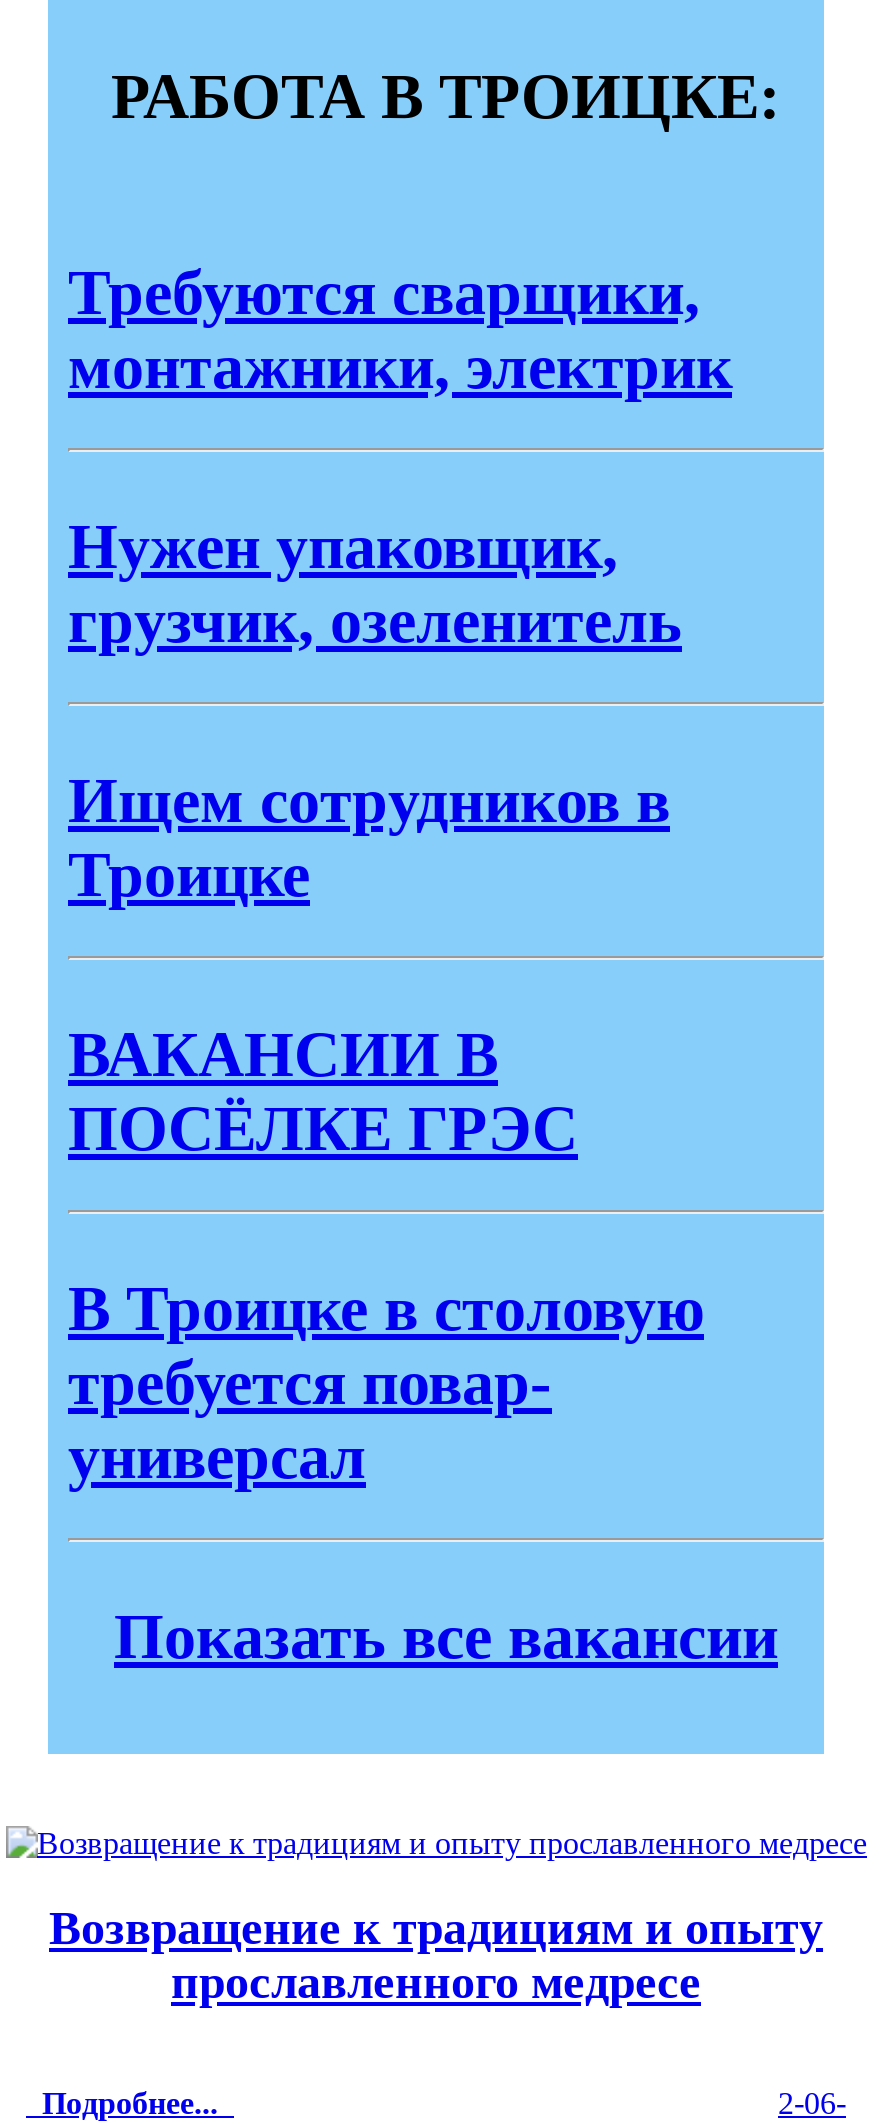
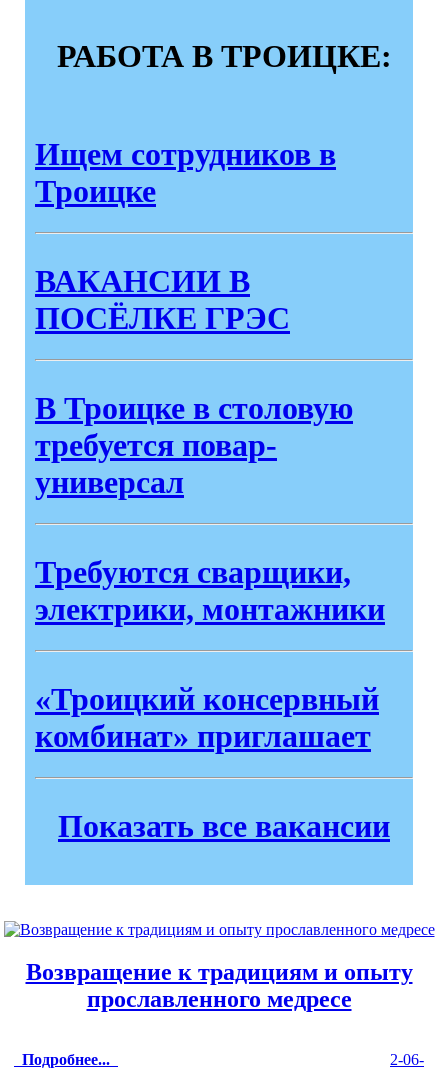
moved [68,256,700,328] -> [35,554,351,590]: Требуются сварщики,
[68,330,732,656] монтажники, электрик | Нужен упаковщик, | грузчик, озеленитель -> none
moved [68,764,704,1492] -> [35,136,353,500]: Ищем сотрудников в | Троицке | ВАКАНСИИ В | ПОСЁЛКЕ ГРЭС | В Троицке в столовую | требуется повар- | универсал
none -> [35,591,385,754] электрики, монтажники | «Троицкий консервный | комбинат» приглашает

